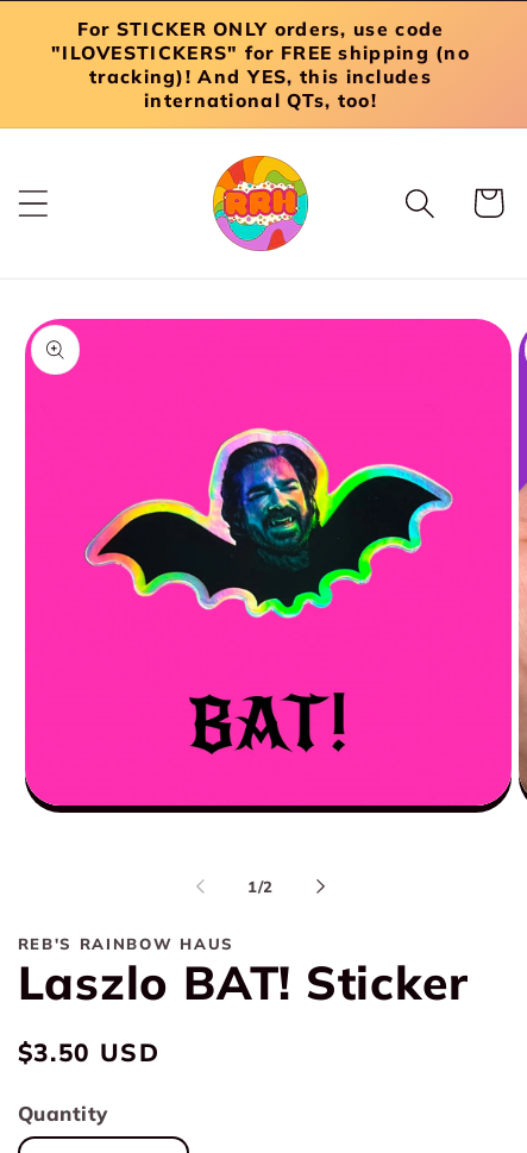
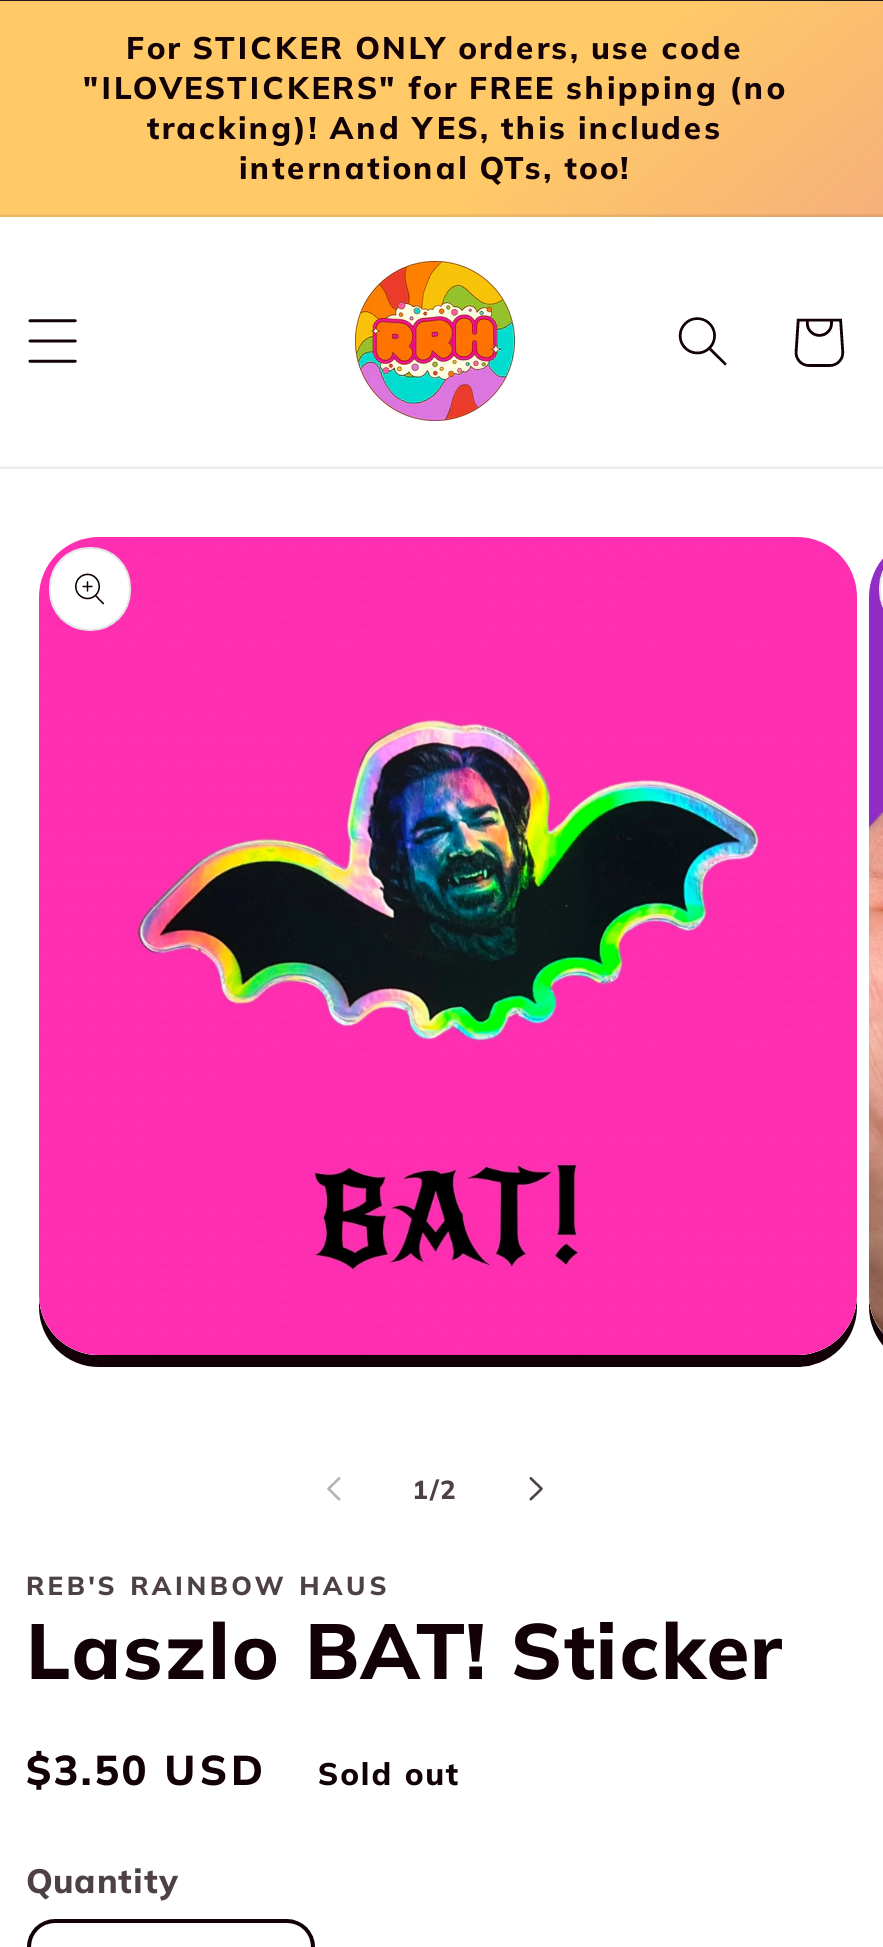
none -> [318,1752,460,1792] Sold out

